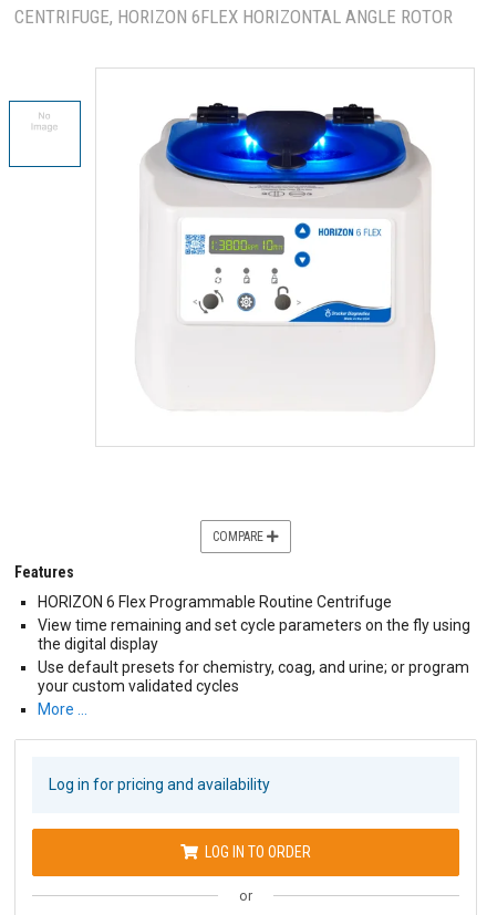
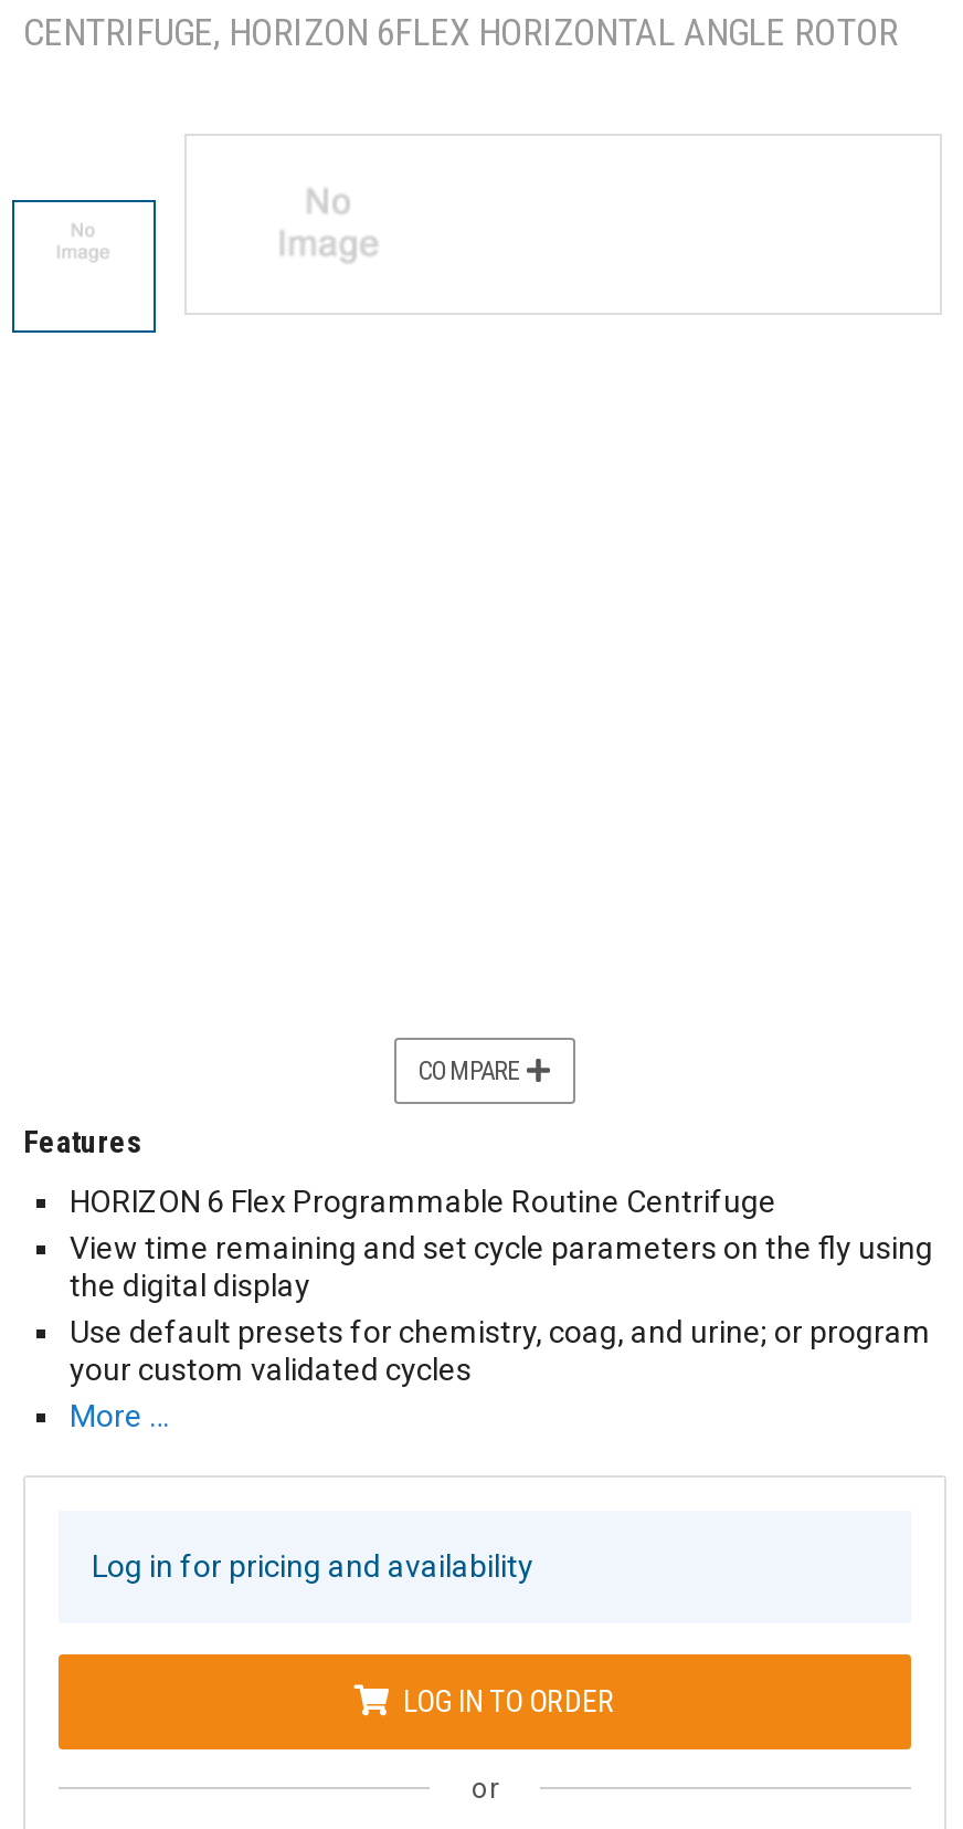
[143,98,435,383] [image] -> none

